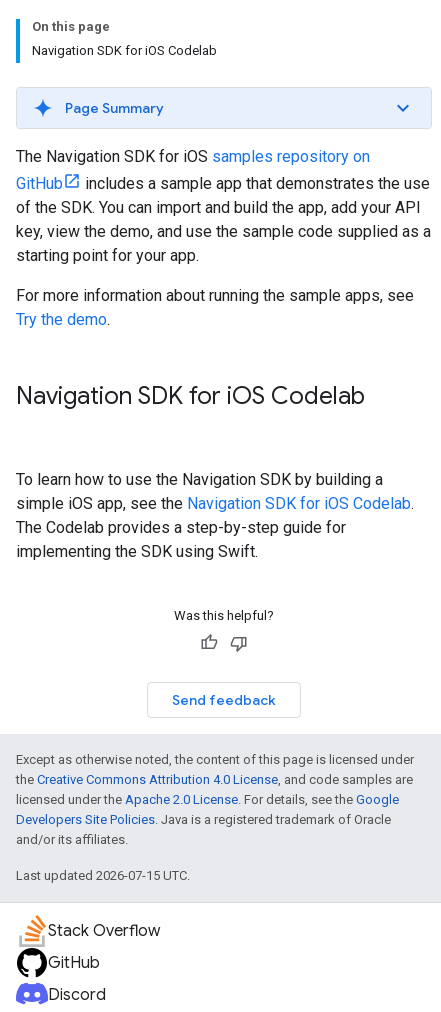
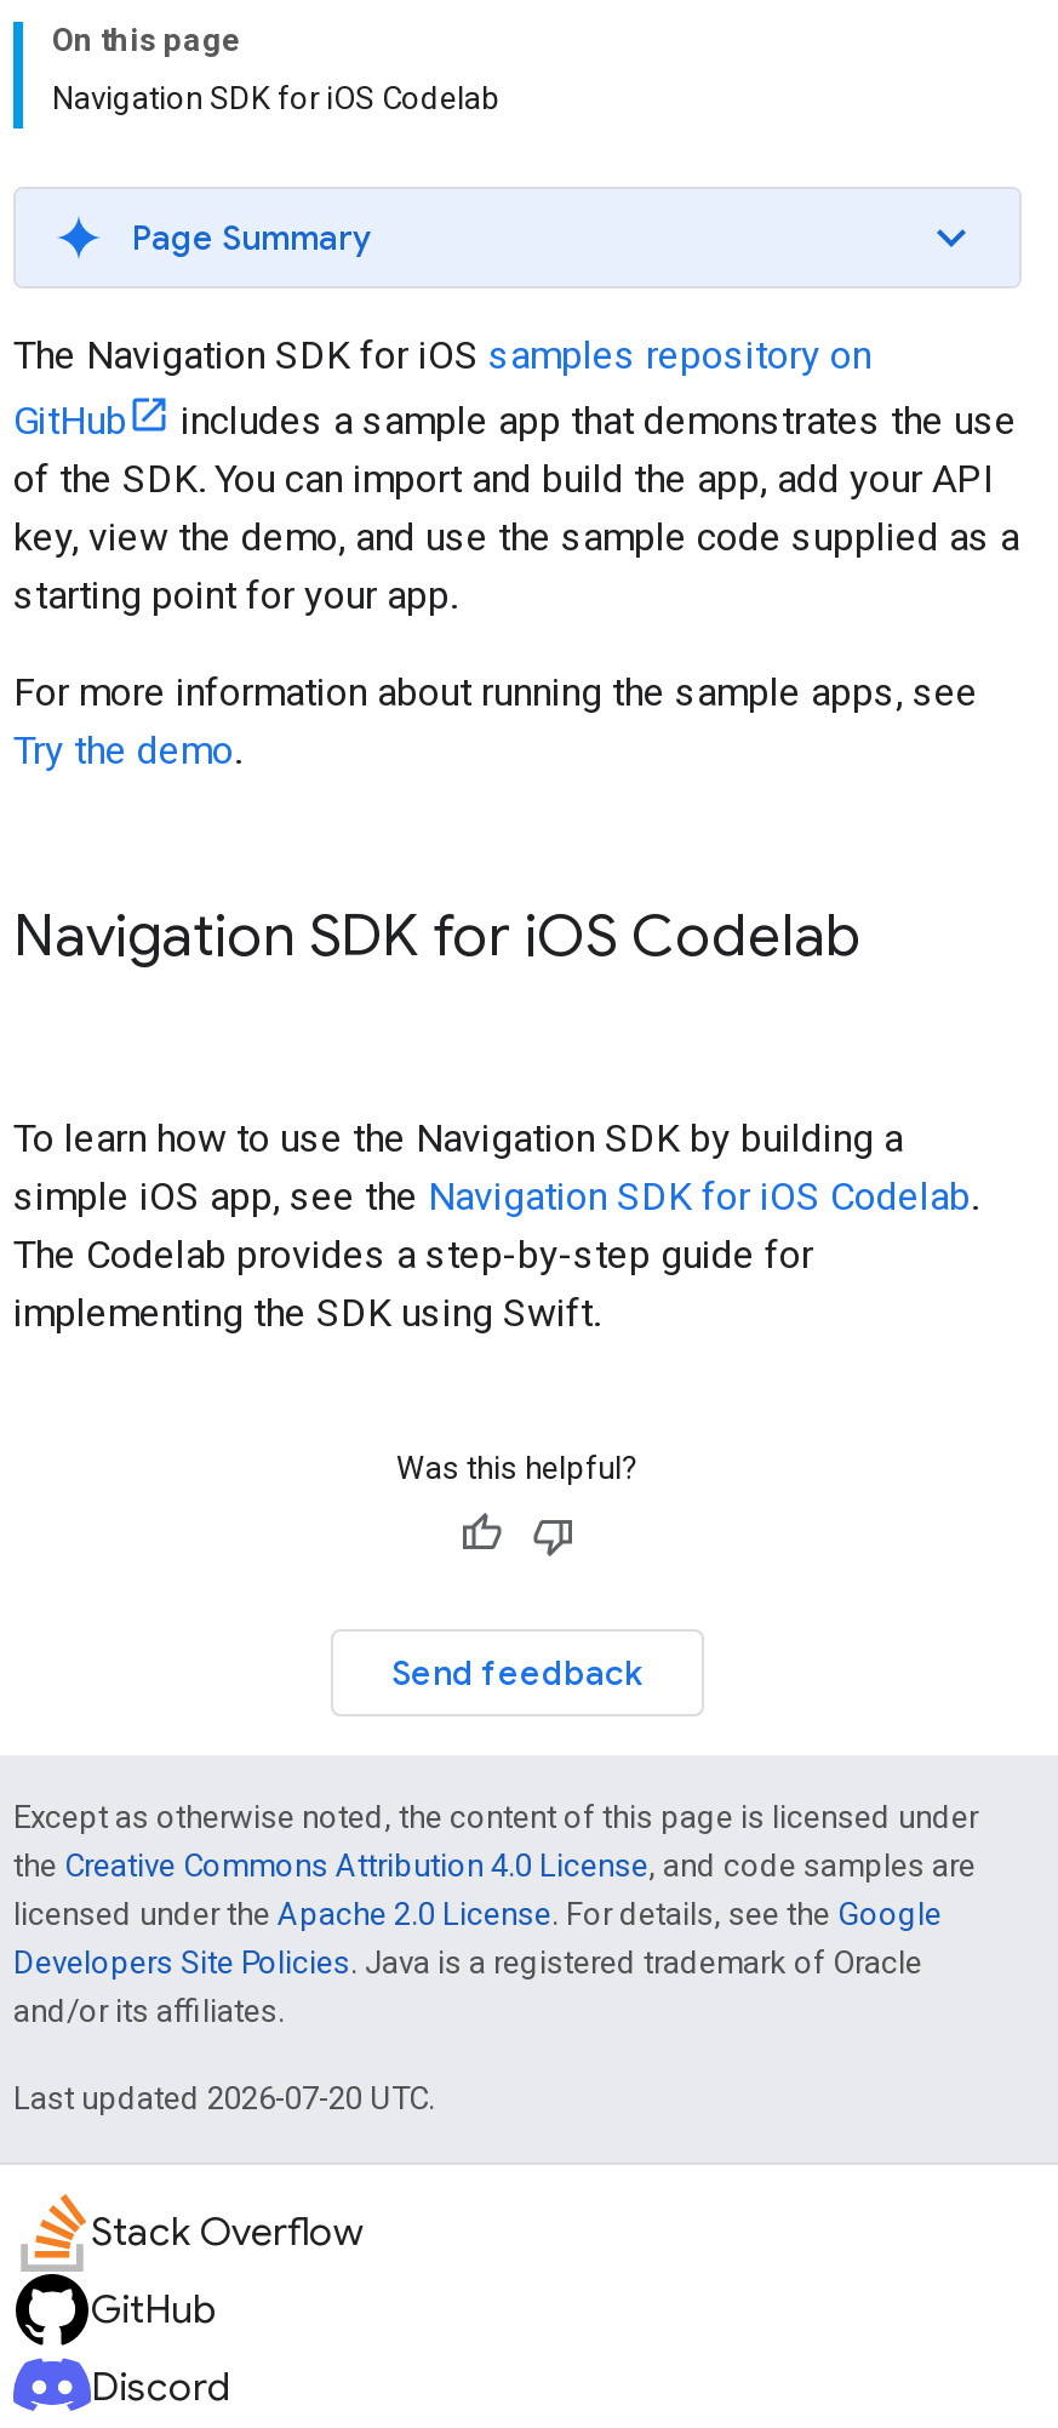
[16,868,190,883] Last updated 2026-07-15 UTC. -> [13,2080,435,2116] Last updated 2026-07-20 UTC.

